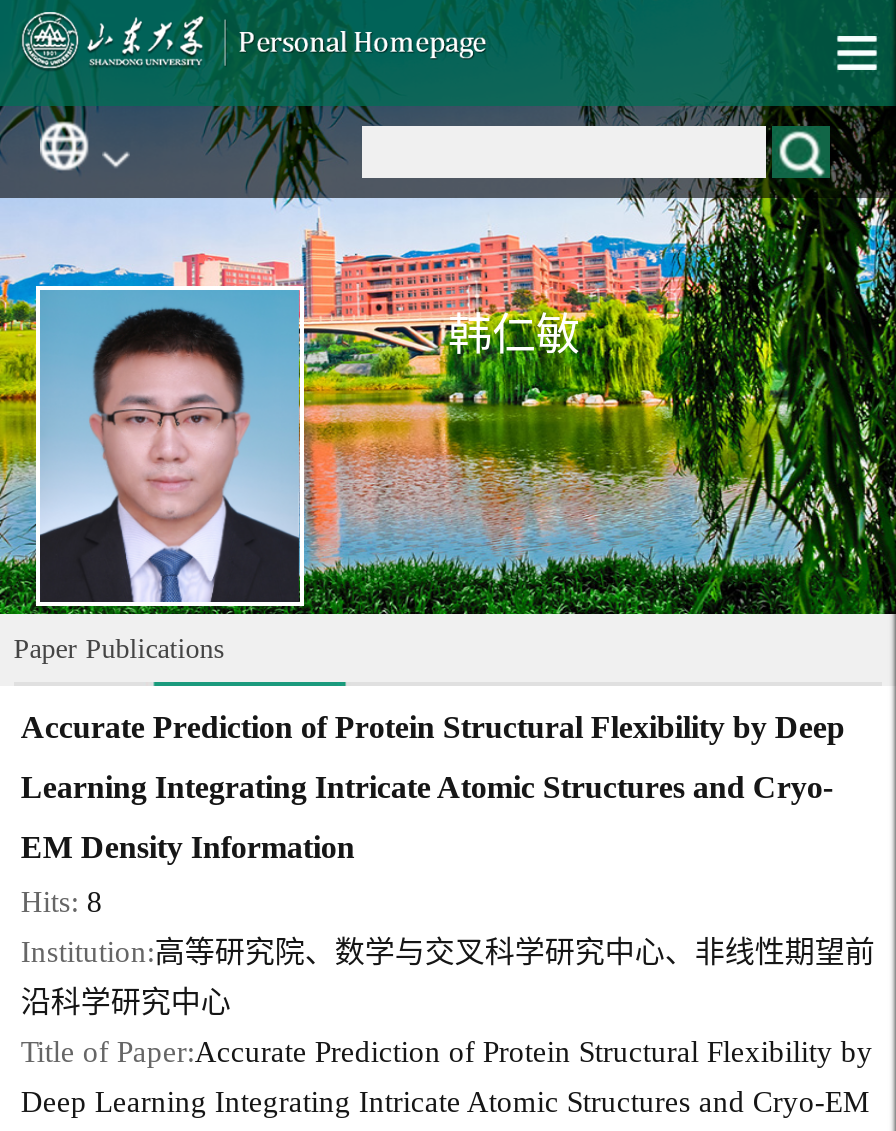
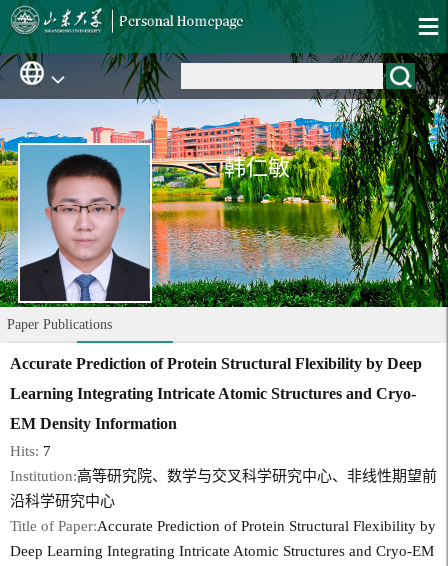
[21,887,103,919] Hits: 8 -> [10,443,51,459] Hits: 7

